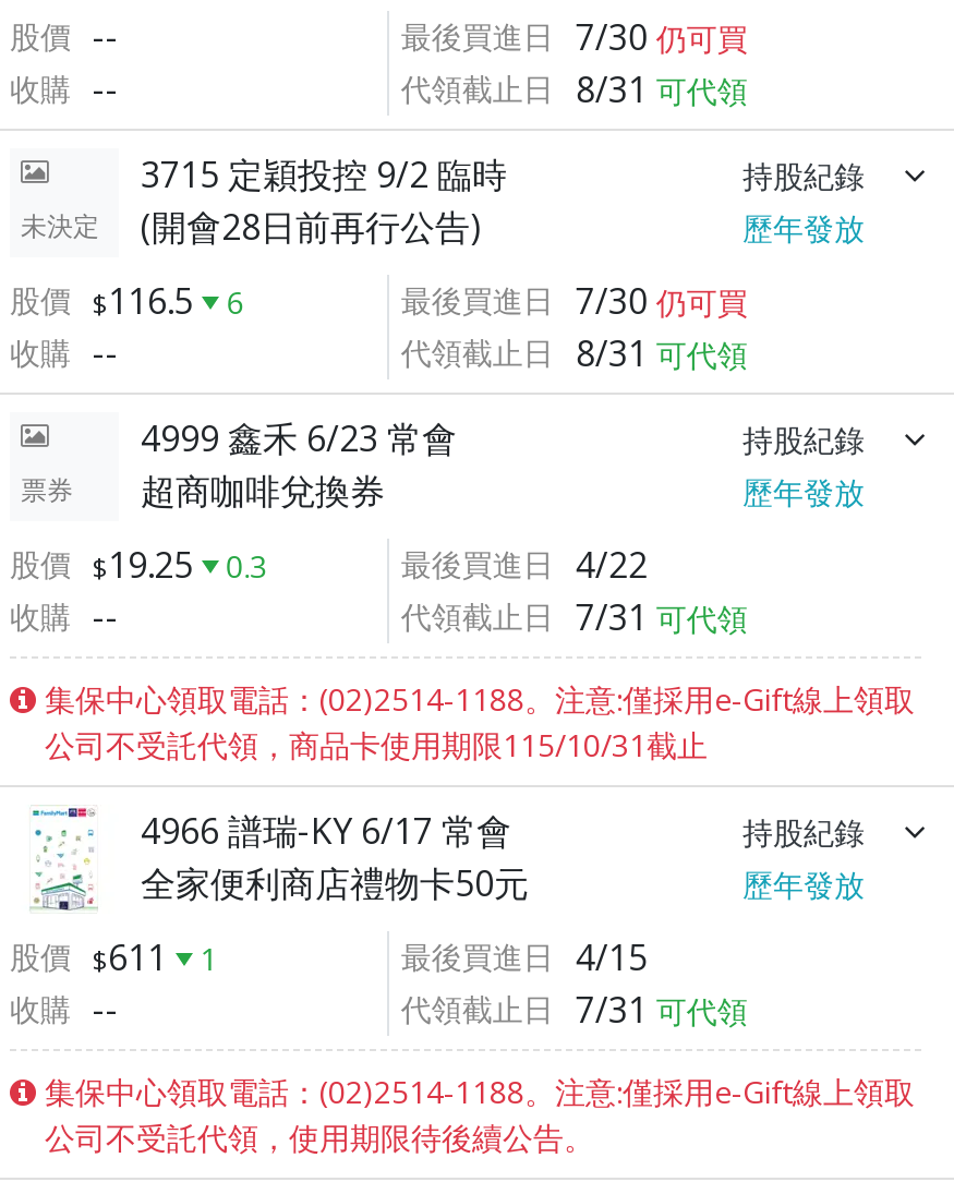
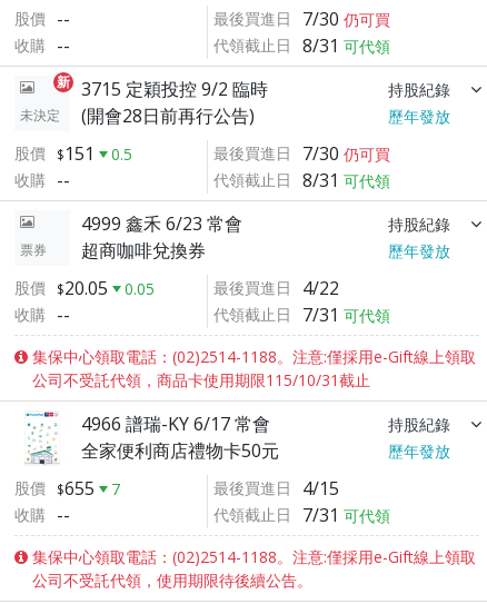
none -> [57,72,70,91] 新
[108,277,193,325] 116.5 -> [64,141,95,166] 151
[226,281,244,323] 6 -> [111,143,133,165] 0.5
[108,541,193,589] 19.25 -> [64,276,108,300] 20.05
[226,545,268,587] 0.3 -> [125,278,155,299] 0.05
[108,933,167,981] 611 -> [64,476,95,501] 655
[200,938,217,979] 1 -> [111,478,120,499] 7

